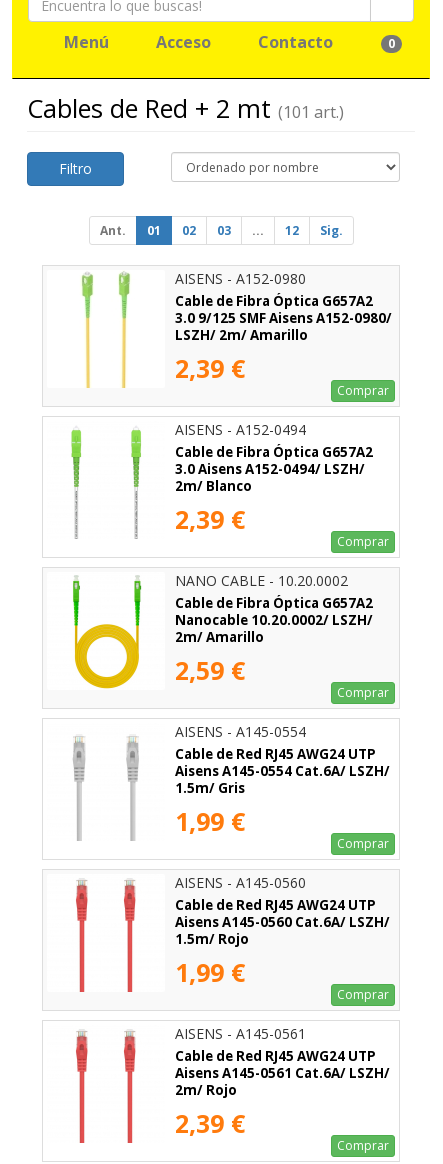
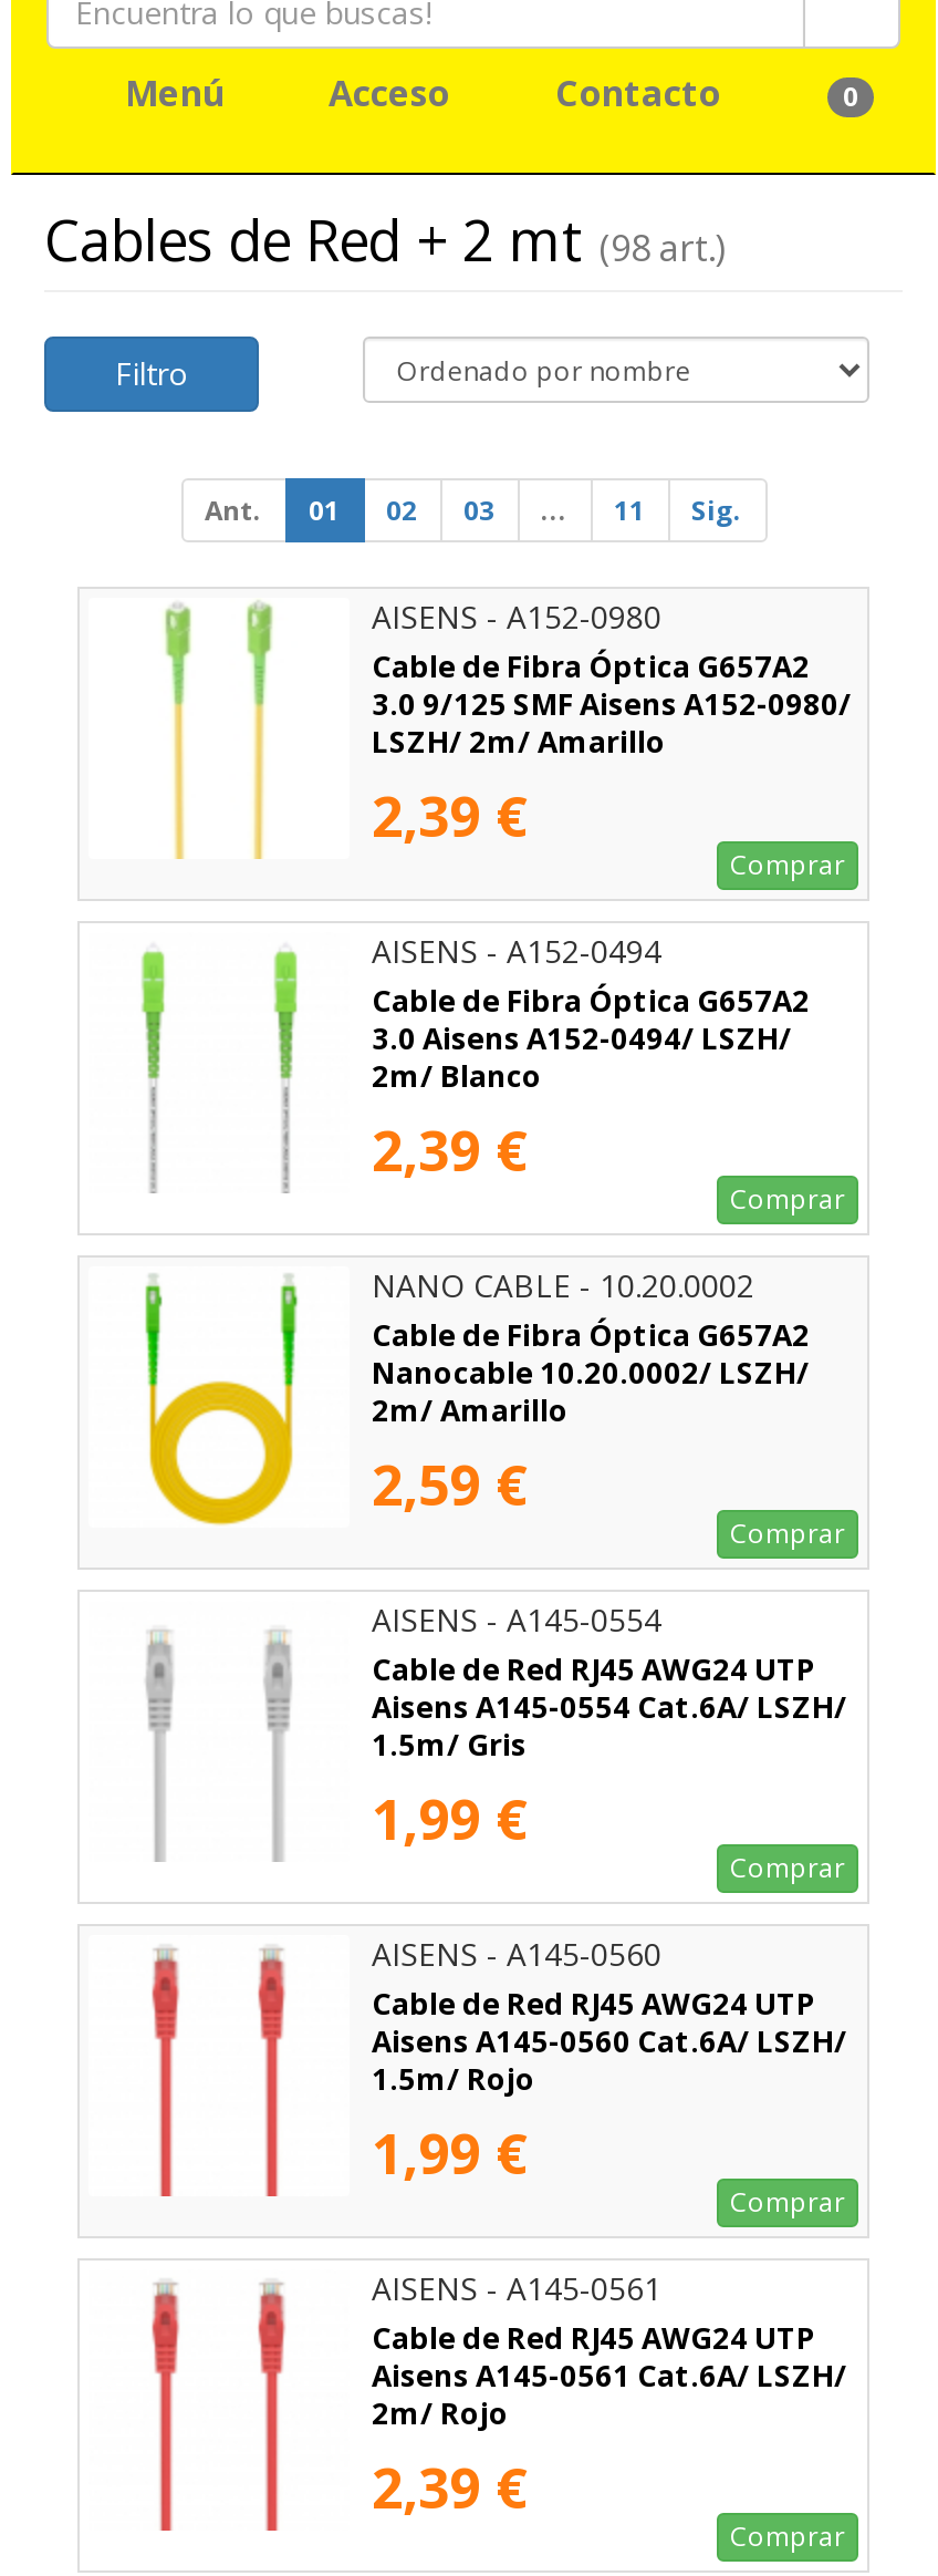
[27,91,344,125] Cables de Red + 2 mt (101 art.) -> [44,201,726,277] Cables de Red + 2 mt (98 art.)
[284,222,298,239] 12 -> [614,492,645,529] 11

